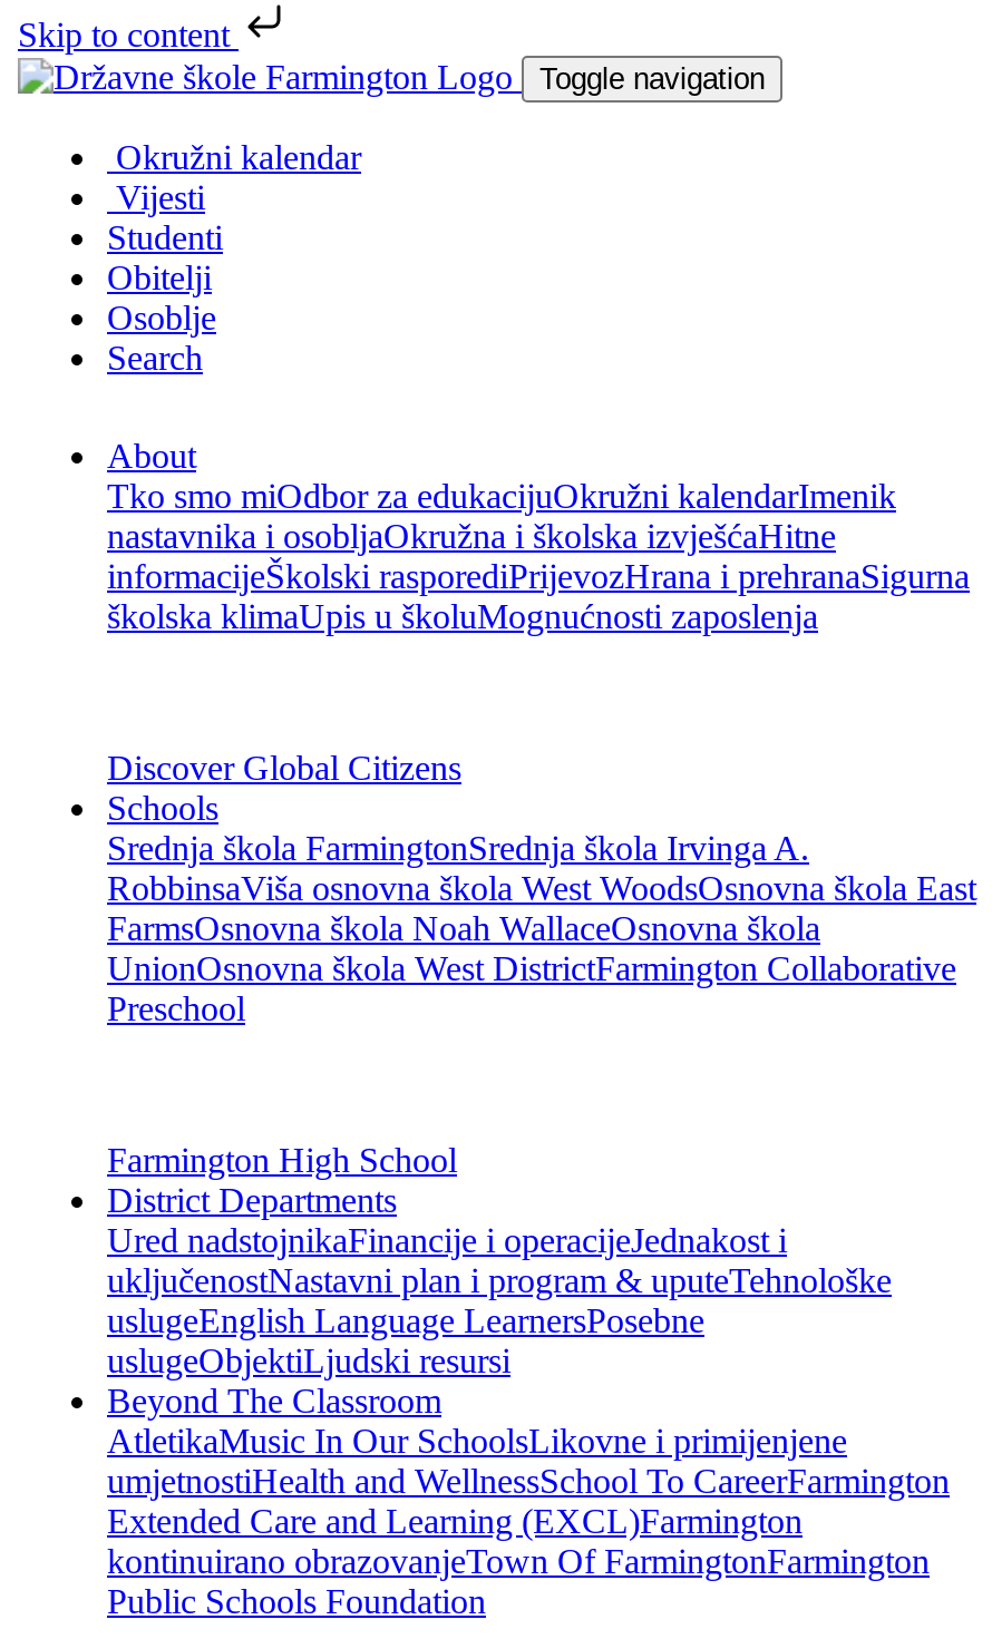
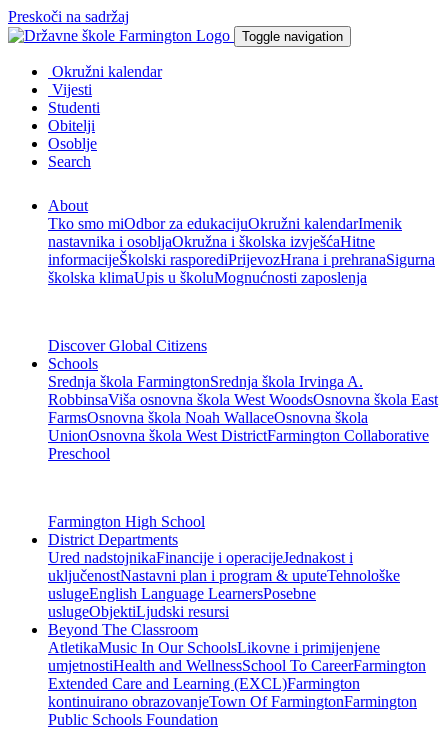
[18,16,239,53] Skip to content -> [8,8,129,25] Preskoči na sadržaj

